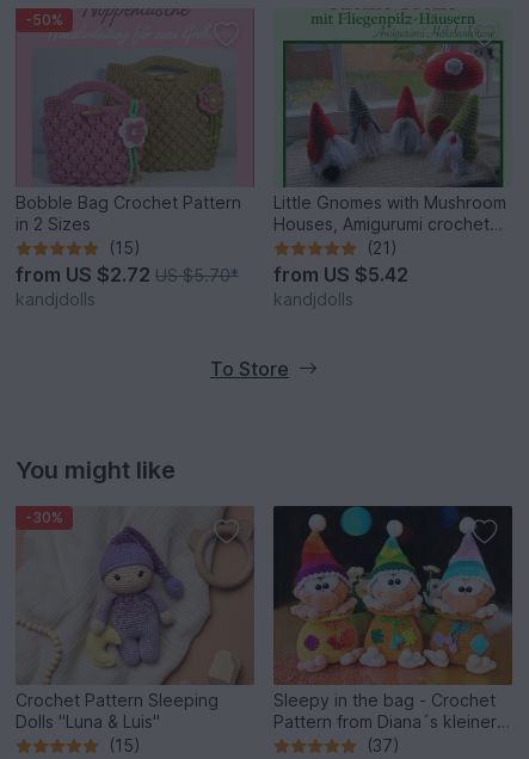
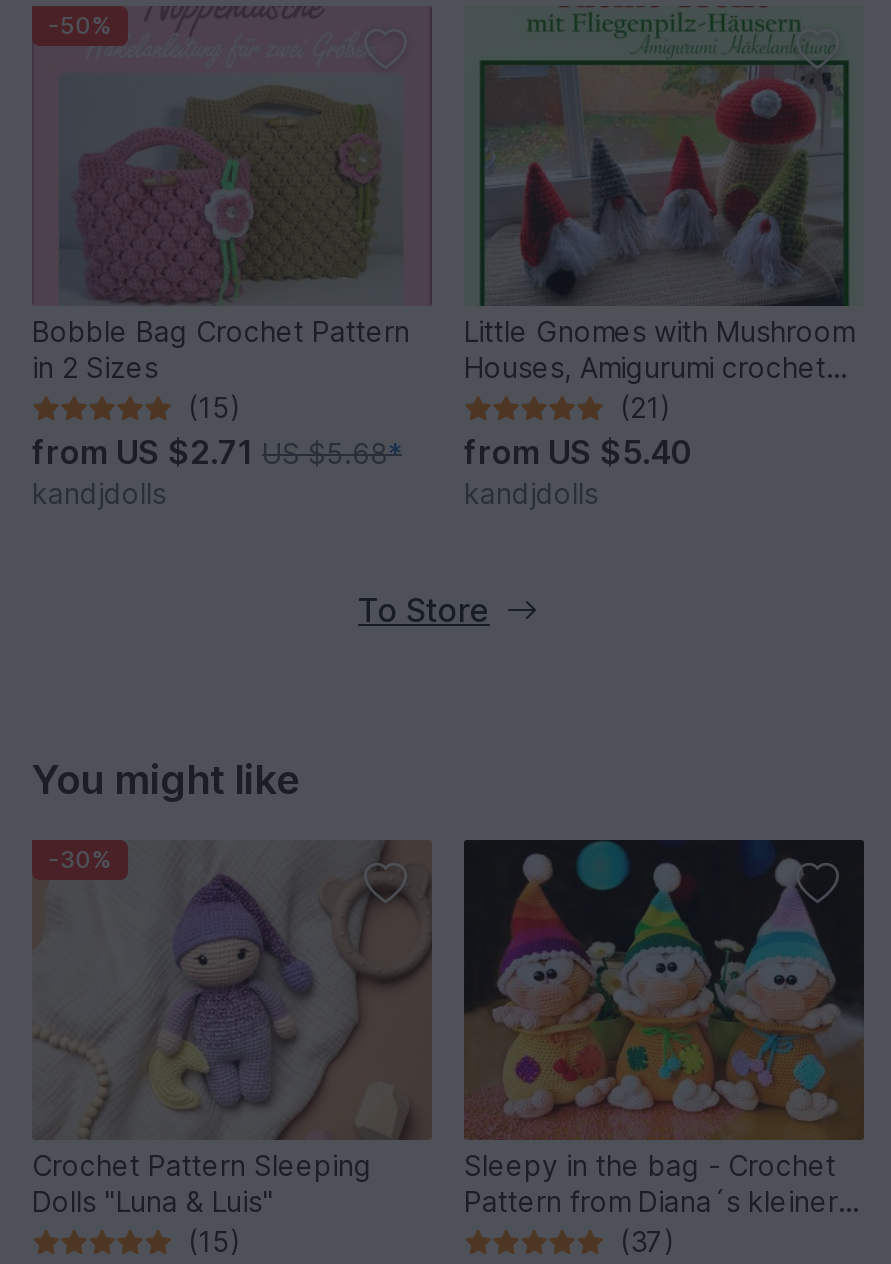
[16,263,239,287] from US $2.72 US $5.70* -> [32,432,402,472] from US $2.71 US $5.68*
[273,263,408,287] from US $5.42 -> [464,432,692,472] from US $5.40

